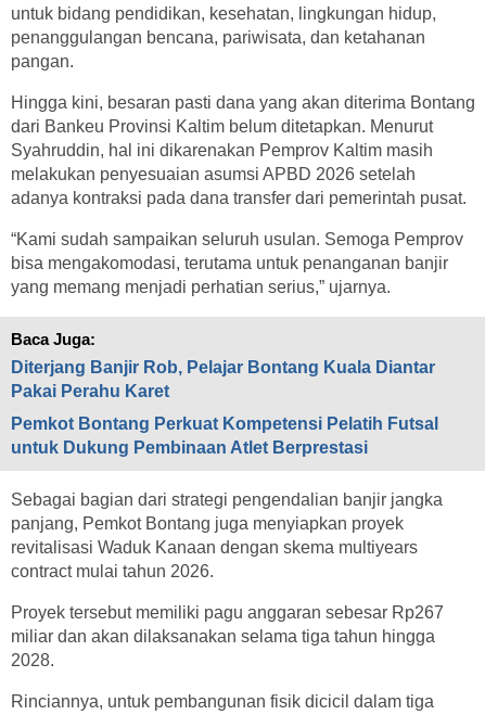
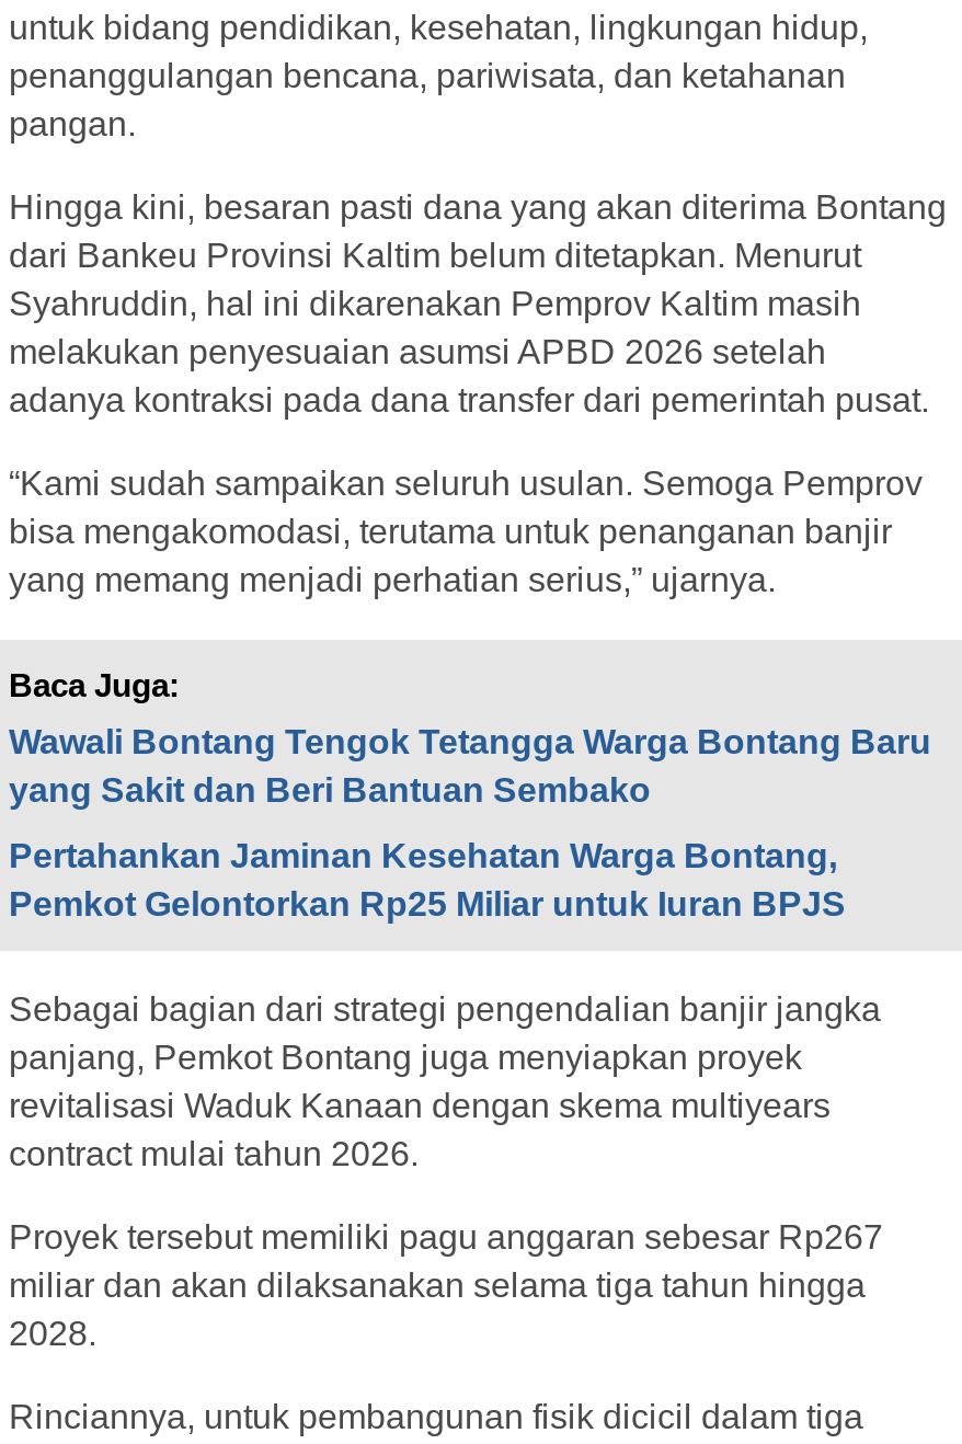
[11,358,435,400] Diterjang Banjir Rob, Pelajar Bontang Kuala Diantar | Pakai Perahu Karet -> [9,723,931,809] Wawali Bontang Tengok Tetangga Warga Bontang Baru | yang Sakit dan Beri Bantuan Sembako
[11,414,438,457] Pemkot Bontang Perkuat Kompetensi Pelatih Futsal | untuk Dukung Pembinaan Atlet Berprestasi -> [9,837,855,922] Pertahankan Jaminan Kesehatan Warga Bontang, | Pemkot Gelontorkan Rp25 Miliar untuk Iuran BPJS

